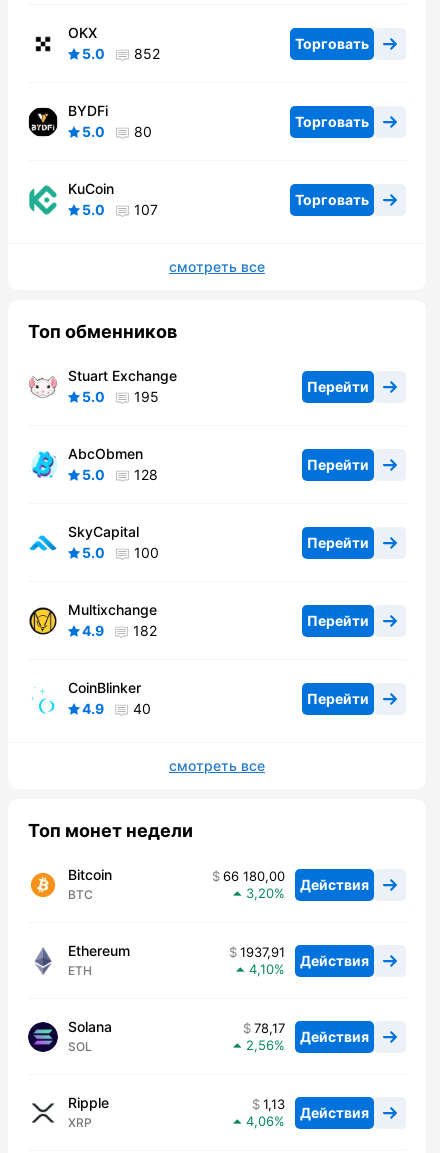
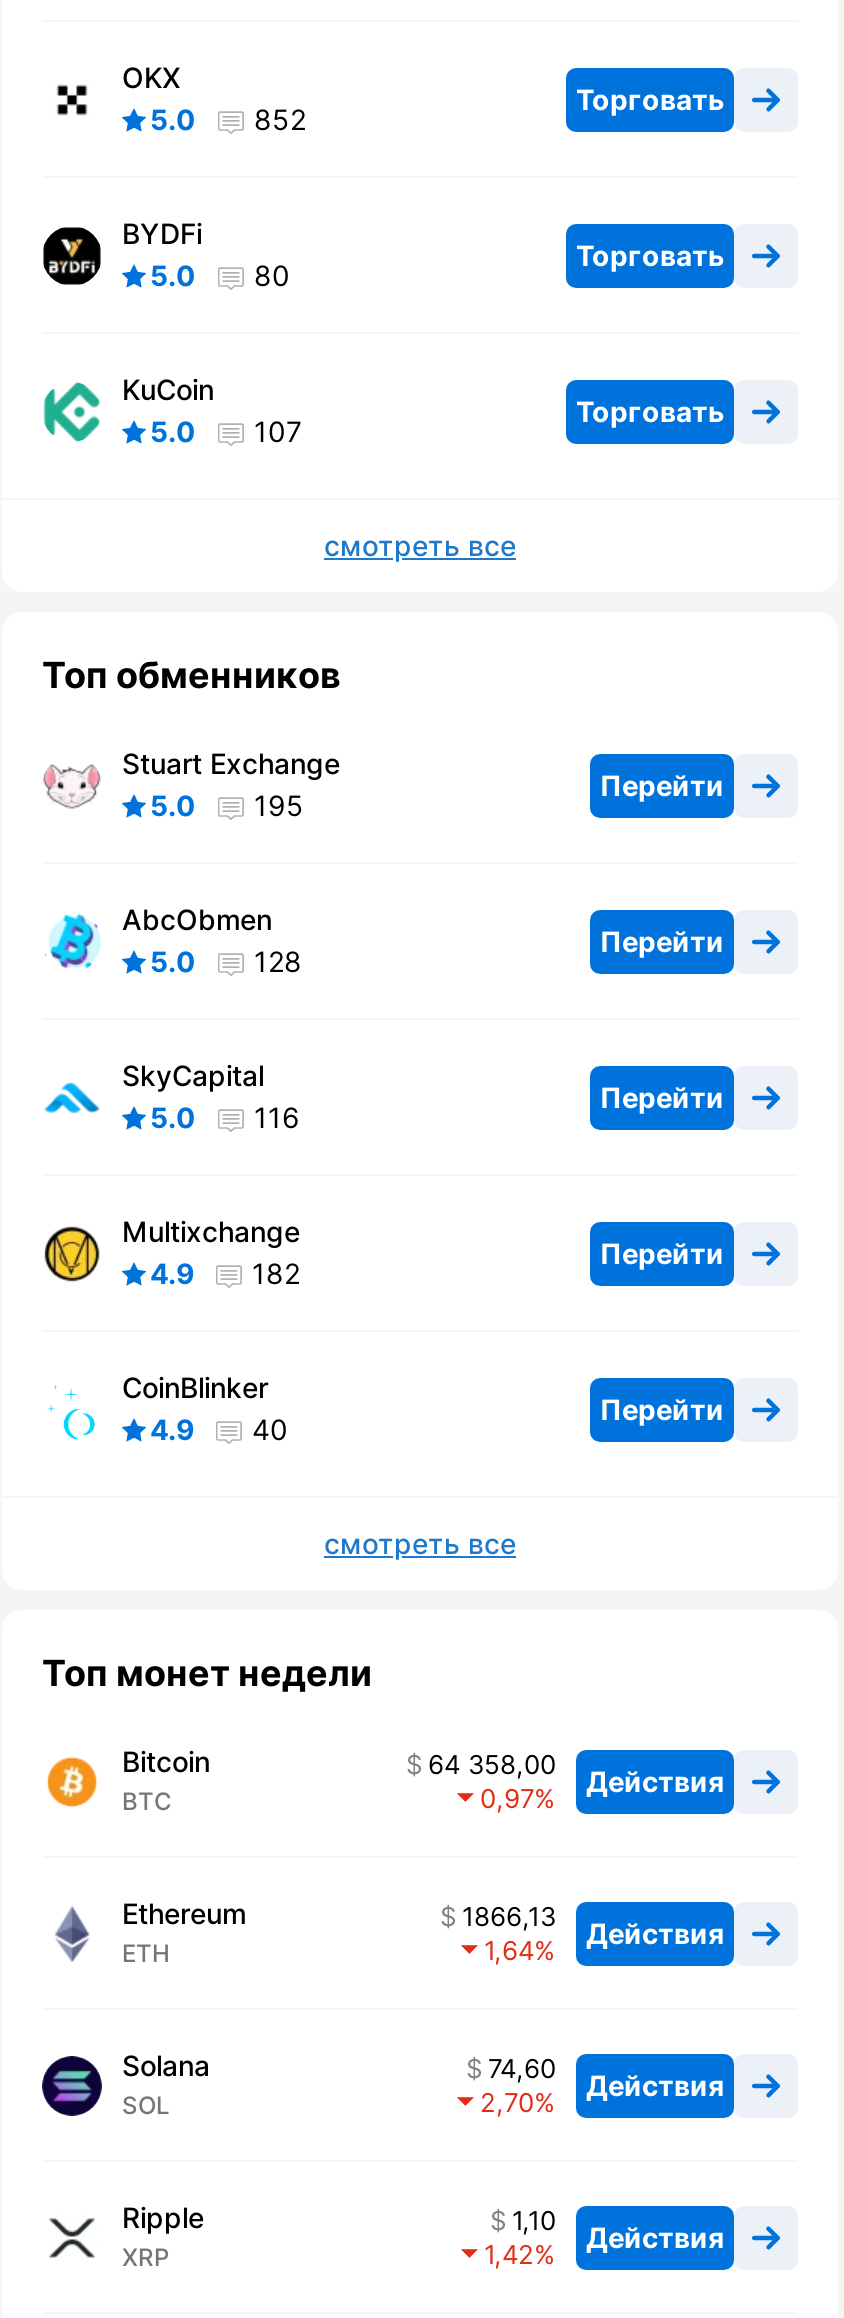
[82,544,159,561] 5.0 100 -> [150,1101,300,1135] 5.0 116
[223,868,369,893] 66 180,00 Действия -> [428,1749,724,1798] 64 358,00 Действия
[246,885,274,901] 3,20 -> [480,1783,534,1815] 0,97
[240,944,369,969] 1937,91 Действия -> [462,1901,724,1950] 1866,13 Действия
[249,961,274,977] 4,10 -> [484,1935,534,1967] 1,64
[254,1020,369,1045] 78,17 Действия -> [488,2053,724,2102] 74,60 Действия
[246,1037,274,1053] 2,56 -> [480,2087,534,2119] 2,70
[263,1096,369,1121] 1,13 Действия -> [512,2205,724,2254] 1,10 Действия
[246,1113,274,1129] 4,06 -> [484,2239,534,2271] 1,42

